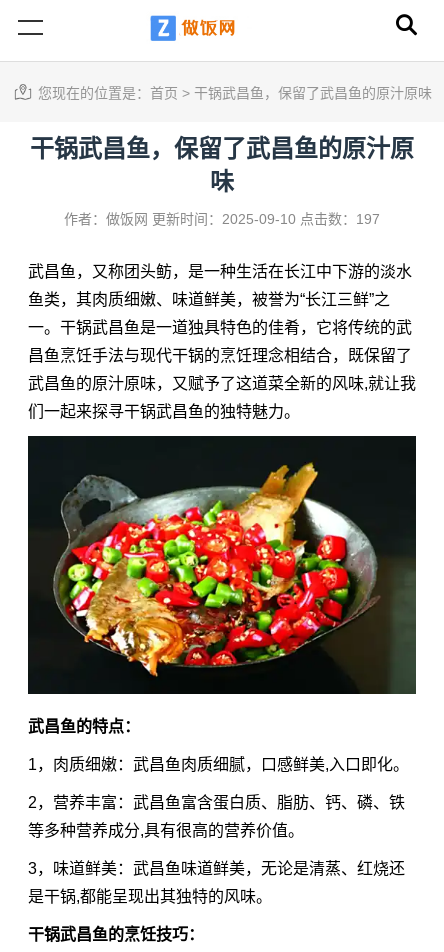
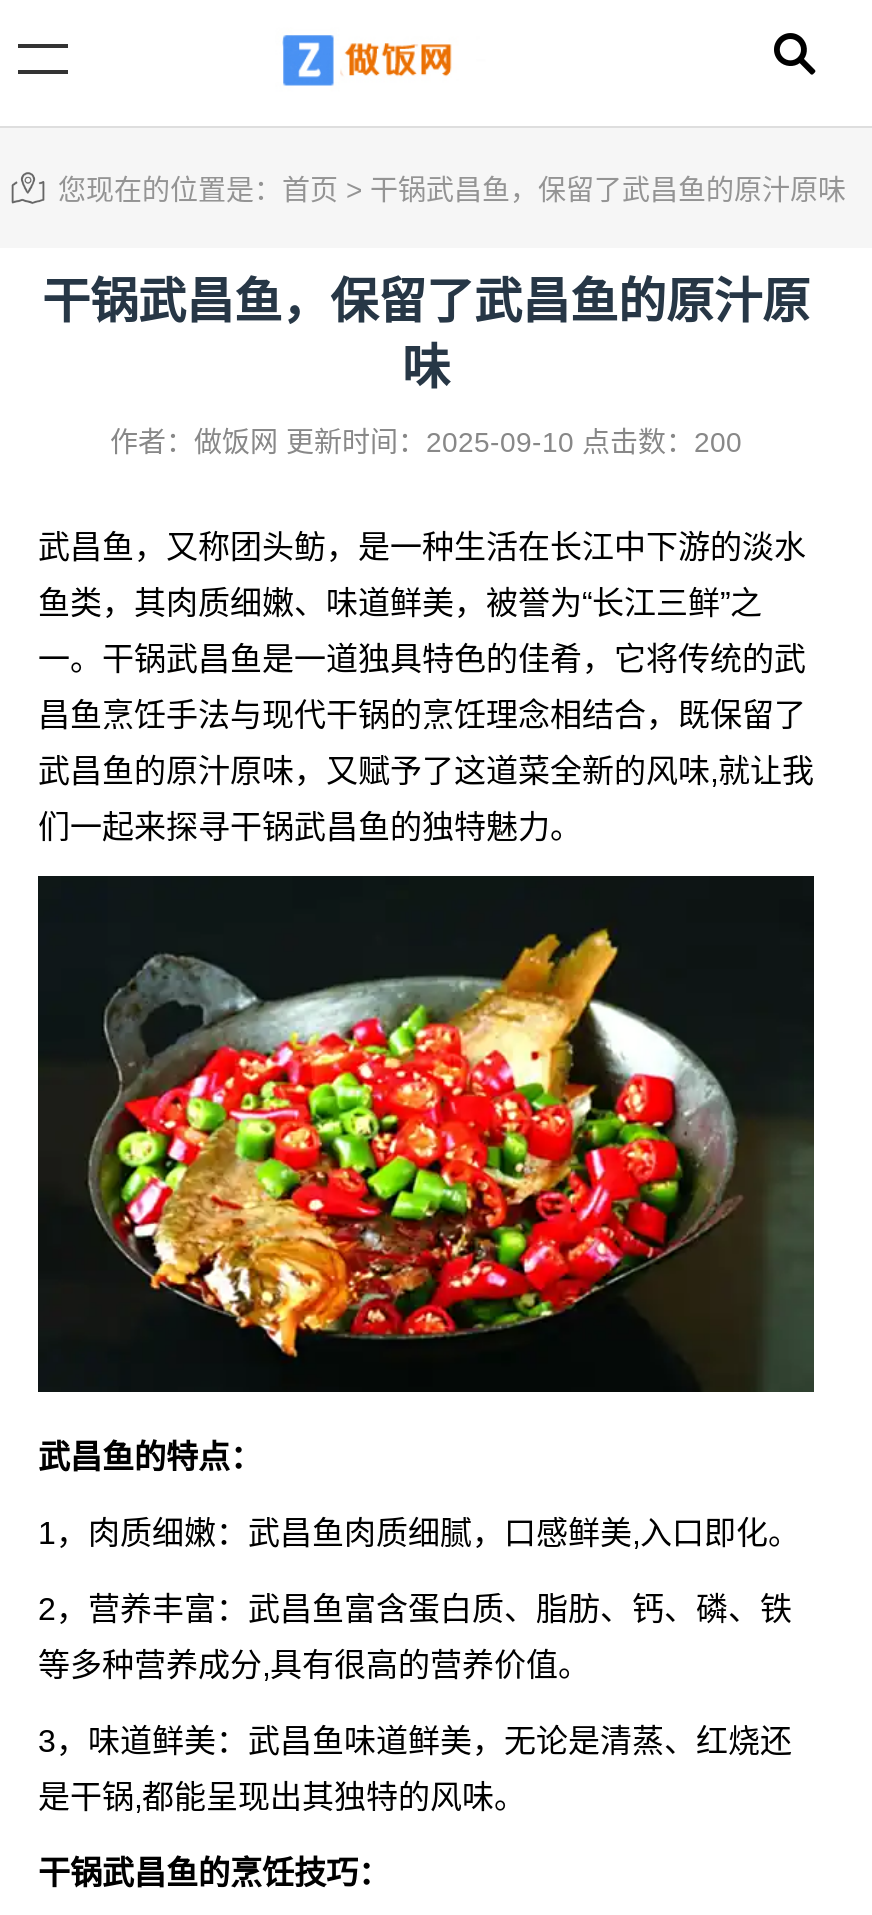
[64,211,380,227] 作者：做饭网更新时间：2025-09-10 点击数：197 -> [110,426,742,458] 作者：做饭网更新时间：2025-09-10 点击数：200

